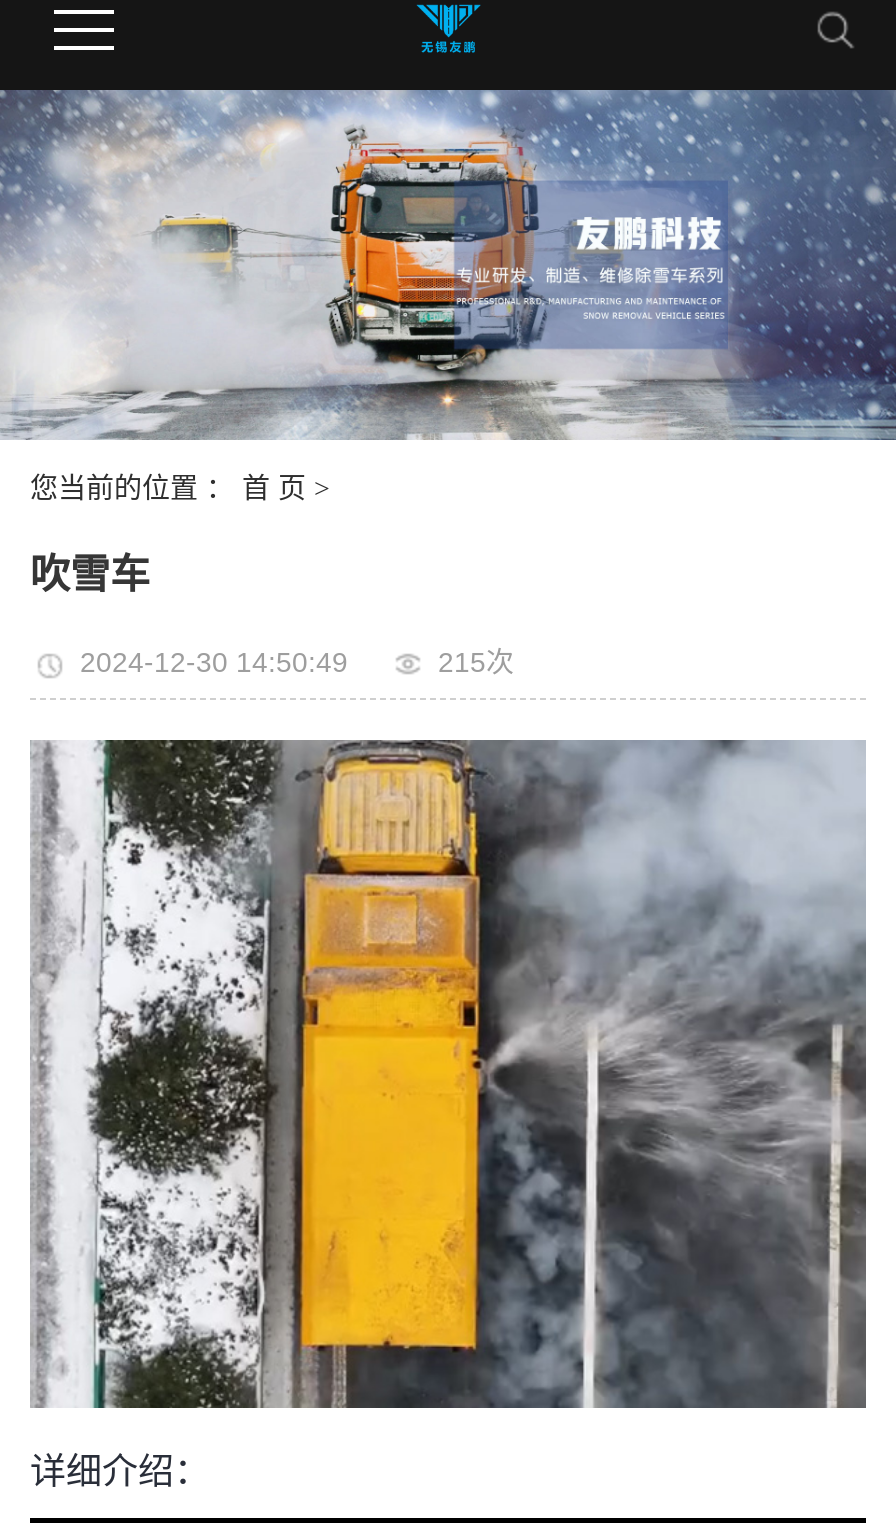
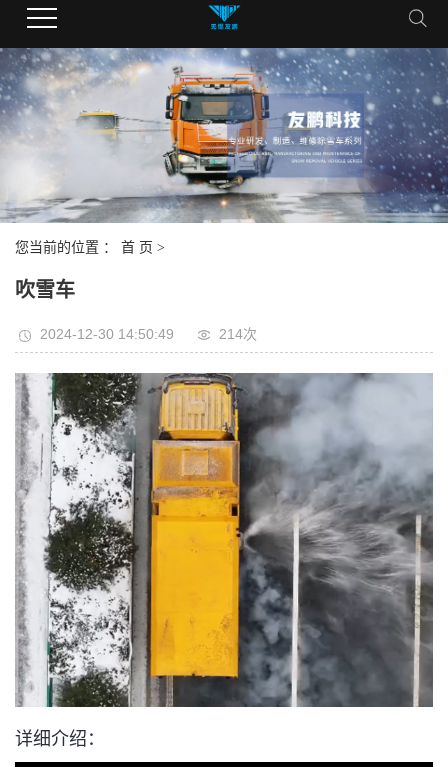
[438,646,514,678] 215次 -> [219,326,257,342] 214次

